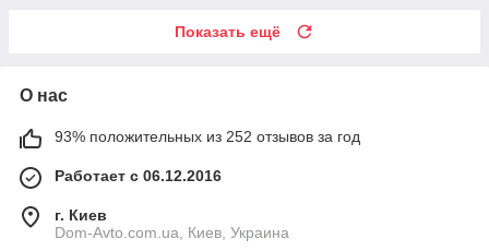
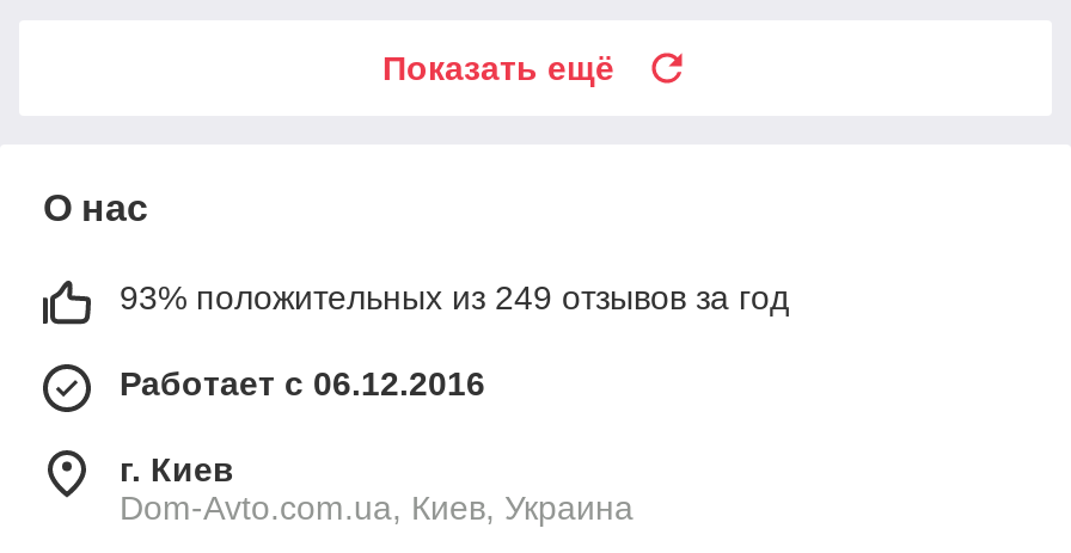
[55,127,360,145] 93% положительных из 252 отзывов за год -> [120,278,789,316] 93% положительных из 249 отзывов за год

